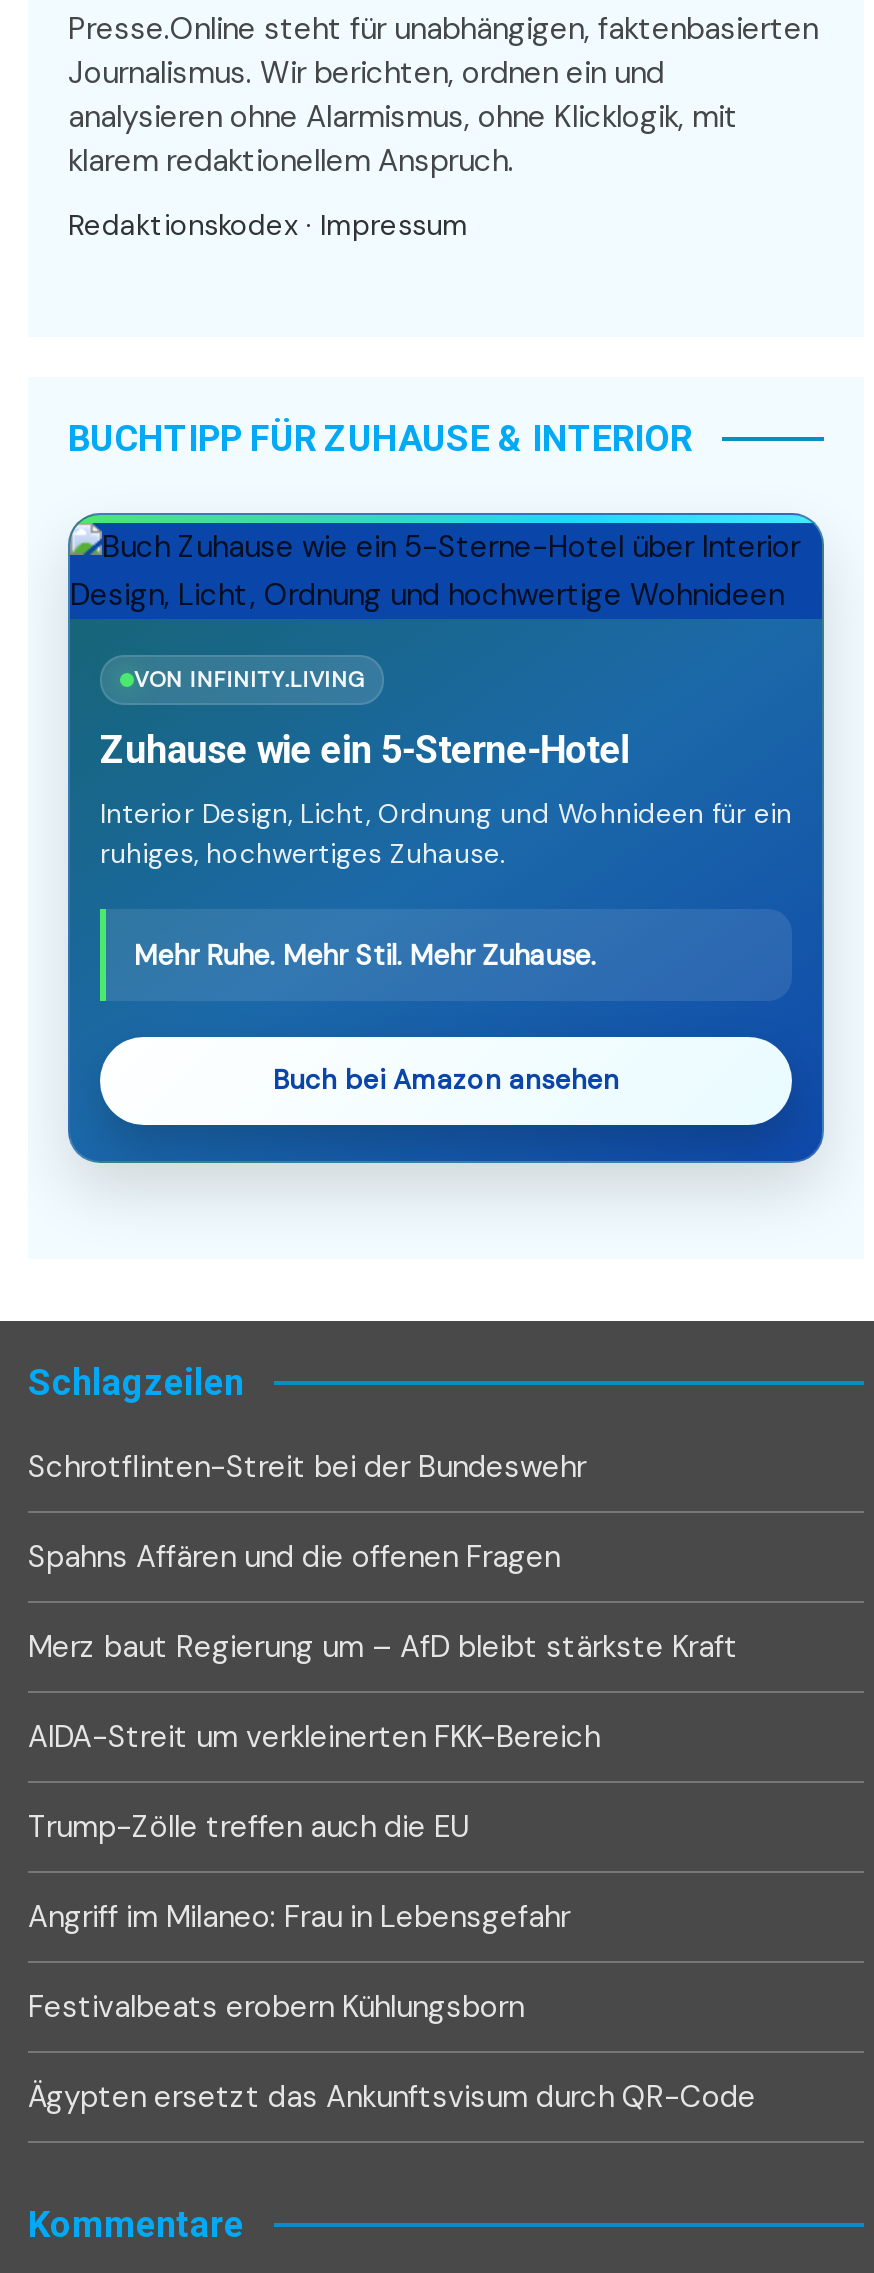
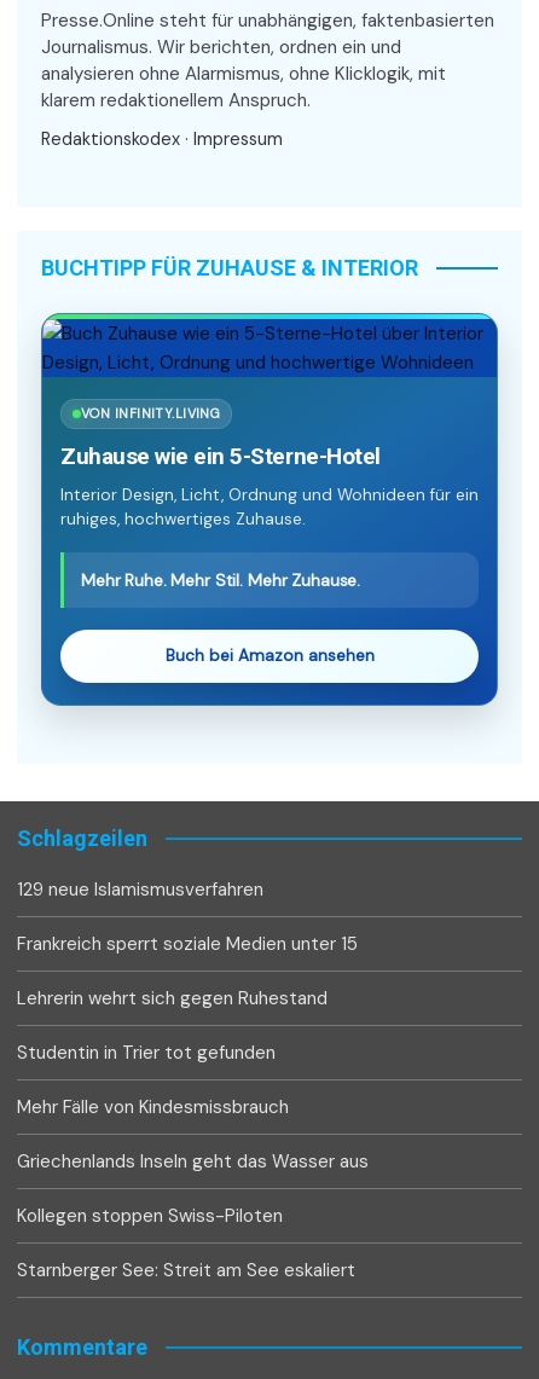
[28,1447,586,1487] Schrotflinten-Streit bei der Bundeswehr -> [17,877,263,902] 129 neue Islamismusverfahren
[28,1537,560,1577] Spahns Affären und die offenen Fragen -> [17,932,358,956] Frankreich sperrt soziale Medien unter 15
[28,1627,738,1667] Merz baut Regierung um – AfD bleibt stärkste Kraft -> [17,986,328,1010] Lehrerin wehrt sich gegen Ruhestand
[28,1717,600,1757] AIDA-Streit um verkleinerten FKK-Bereich -> [17,1041,276,1065] Studentin in Trier tot gefunden
[28,1807,470,1847] Trump-Zölle treffen auch die EU -> [17,1095,289,1119] Mehr Fälle von Kindesmissbrauch
[28,1897,570,1937] Angriff im Milaneo: Frau in Lebensgefahr -> [17,1149,369,1174] Griechenlands Inseln geht das Wasser aus
[28,1987,524,2027] Festivalbeats erobern Kühlungsborn -> [17,1204,283,1228] Kollegen stoppen Swiss-Piloten
[28,2077,756,2117] Ägypten ersetzt das Ankunftsvisum durch QR-Code -> [17,1258,355,1282] Starnberger See: Streit am See eskaliert

